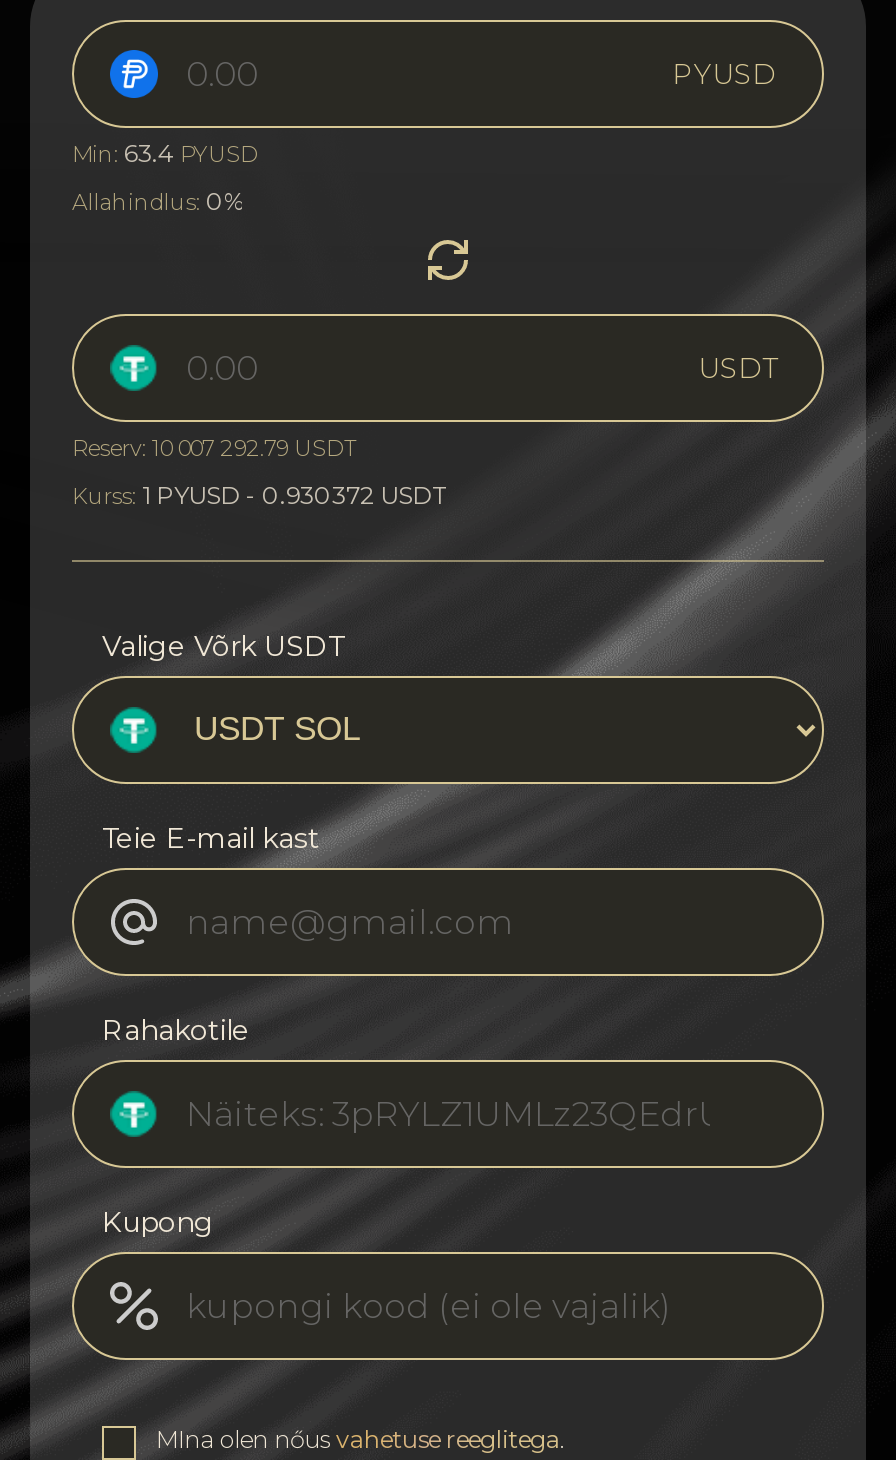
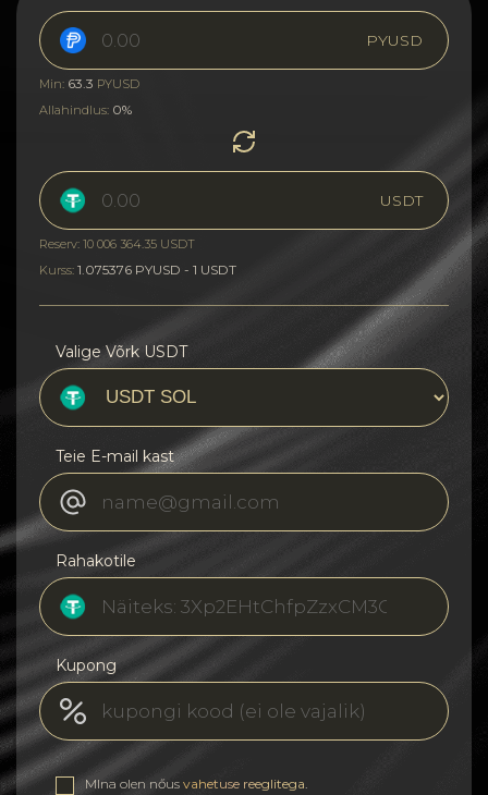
[72,138,258,168] Min: 63.4 PYUSD -> [39,75,139,91] Min: 63.3 PYUSD
[72,434,358,462] Reserv: 10 007 292.79 USDT -> [39,236,195,251] Reserv: 10 006 364.35 USDT
[72,480,446,510] Kurss: 1 PYUSD - 0.930372 USDT -> [39,261,236,278] Kurss: 1.075376 PYUSD - 1 USDT

